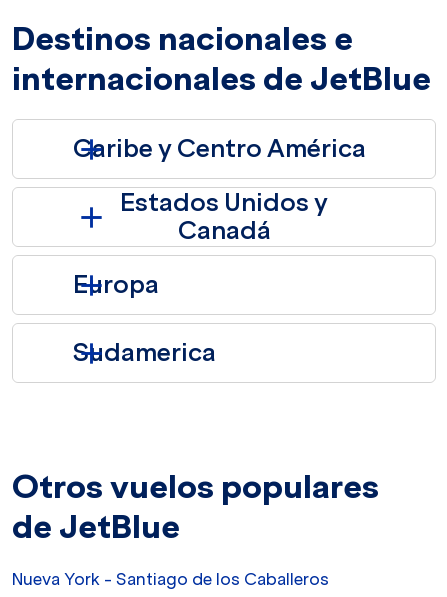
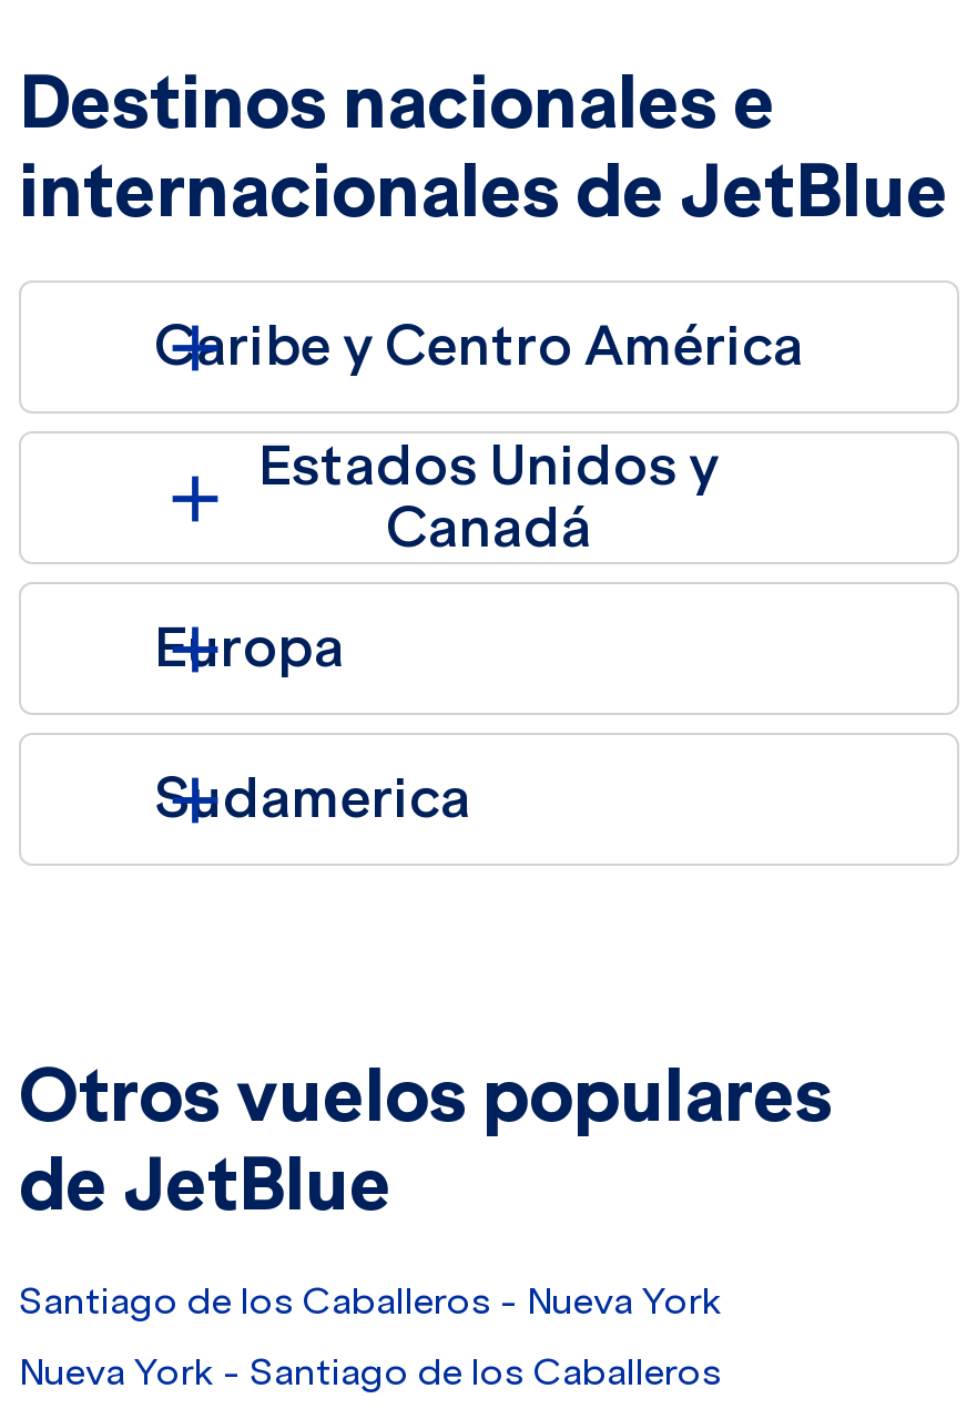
none -> [19,1278,722,1323] Santiago de los Caballeros - Nueva York

